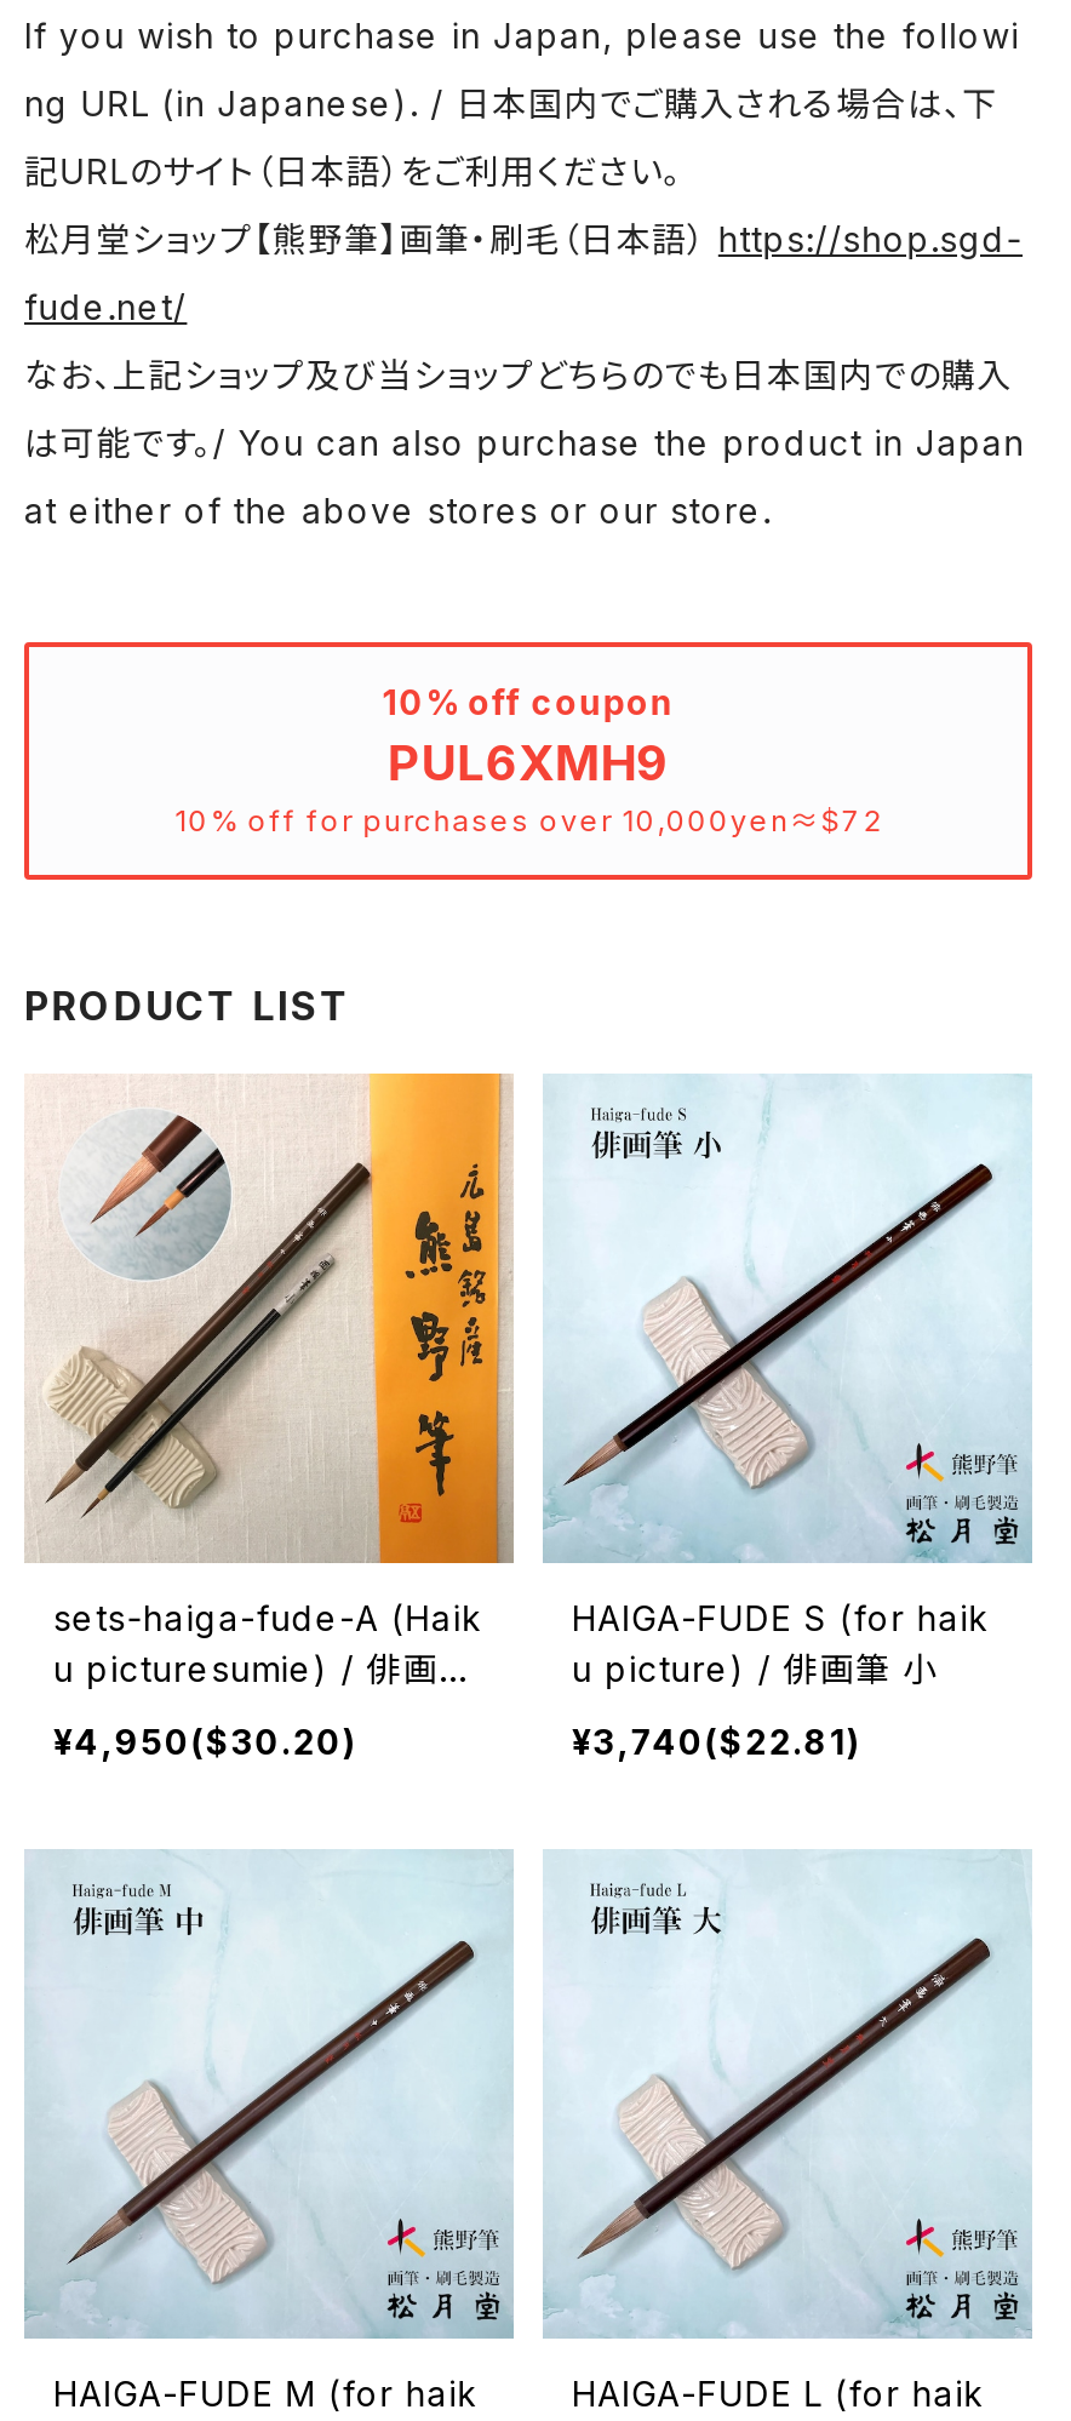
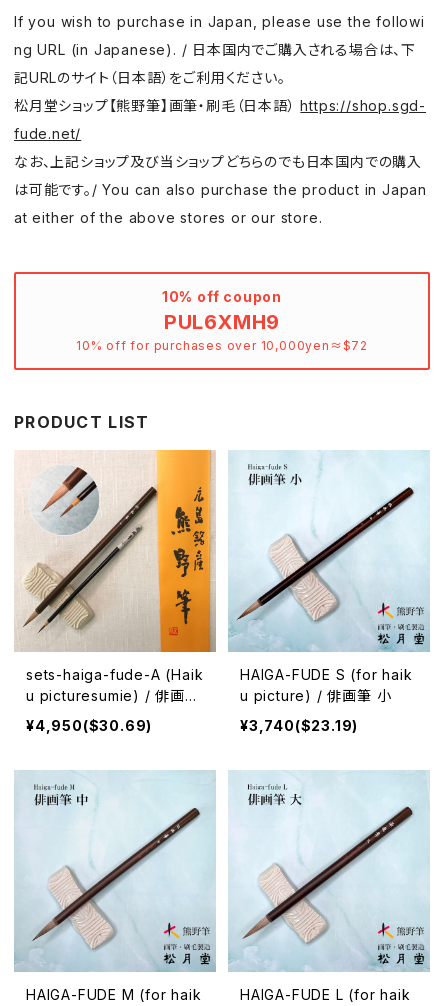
[53,1721,357,1762] ¥4,950($30.20) -> [26,717,152,734] ¥4,950($30.69)
[572,1721,861,1762] ¥3,740($22.81) -> [240,717,358,734] ¥3,740($23.19)

